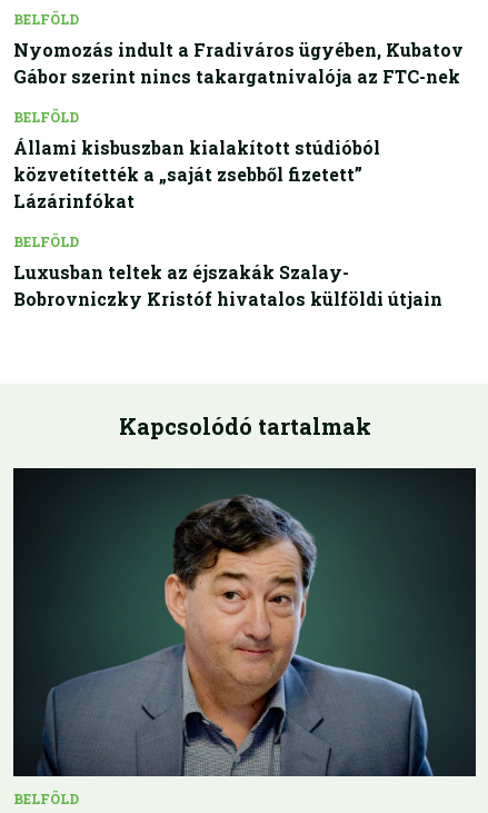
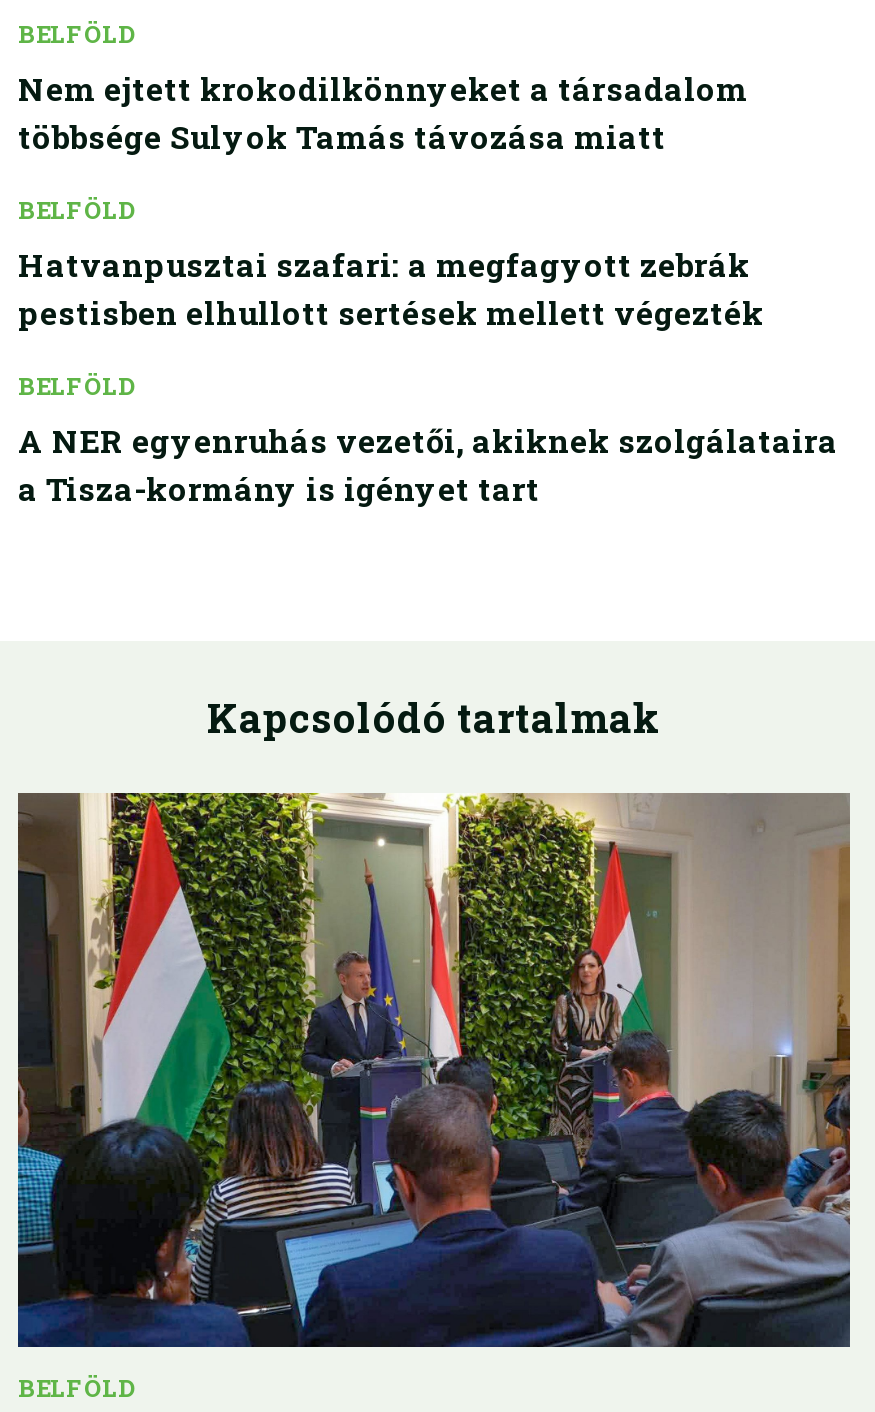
[13,38,464,88] Nyomozás indult a Fradiváros ügyében, Kubatov | Gábor szerint nincs takargatnivalója az FTC-nek -> [18,66,748,156] Nem ejtett krokodilkönnyeket a társadalom | többsége Sulyok Tamás távozása miatt
[13,136,380,212] Állami kisbuszban kialakított stúdióból | közvetítették a „saját zsebből fizetett” | Lázárinfókat -> [18,242,764,332] Hatvanpusztai szafari: a megfagyott zebrák | pestisben elhullott sertések mellett végezték
[13,260,442,310] Luxusban teltek az éjszakák Szalay- | Bobrovniczky Kristóf hivatalos külföldi útjain -> [18,418,838,508] A NER egyenruhás vezetői, akiknek szolgálataira | a Tisza-kormány is igényet tart
[12,467,477,777] [image] -> [16,792,852,1348] [image]

